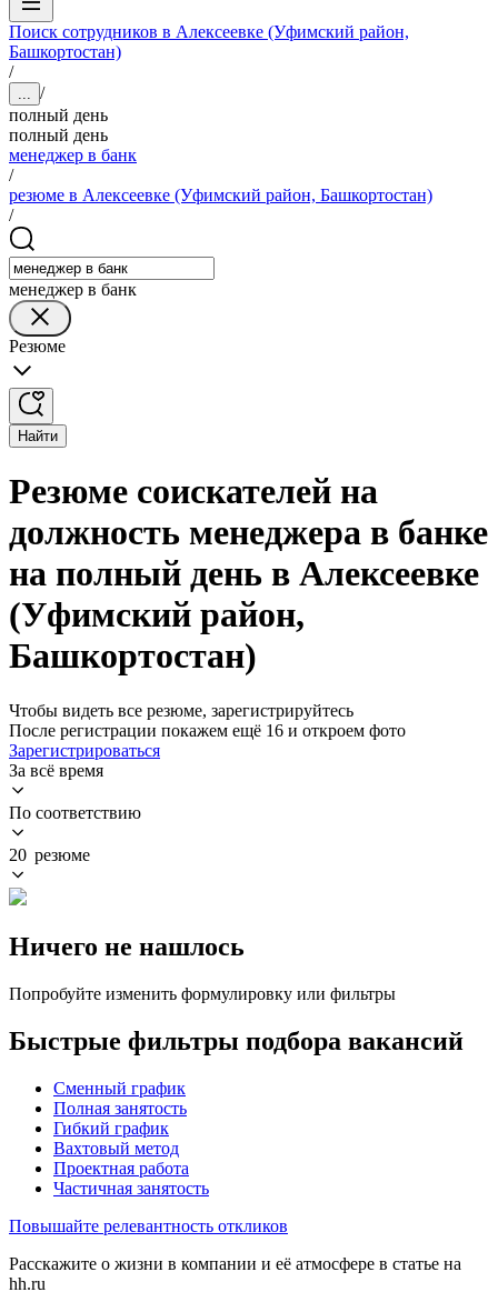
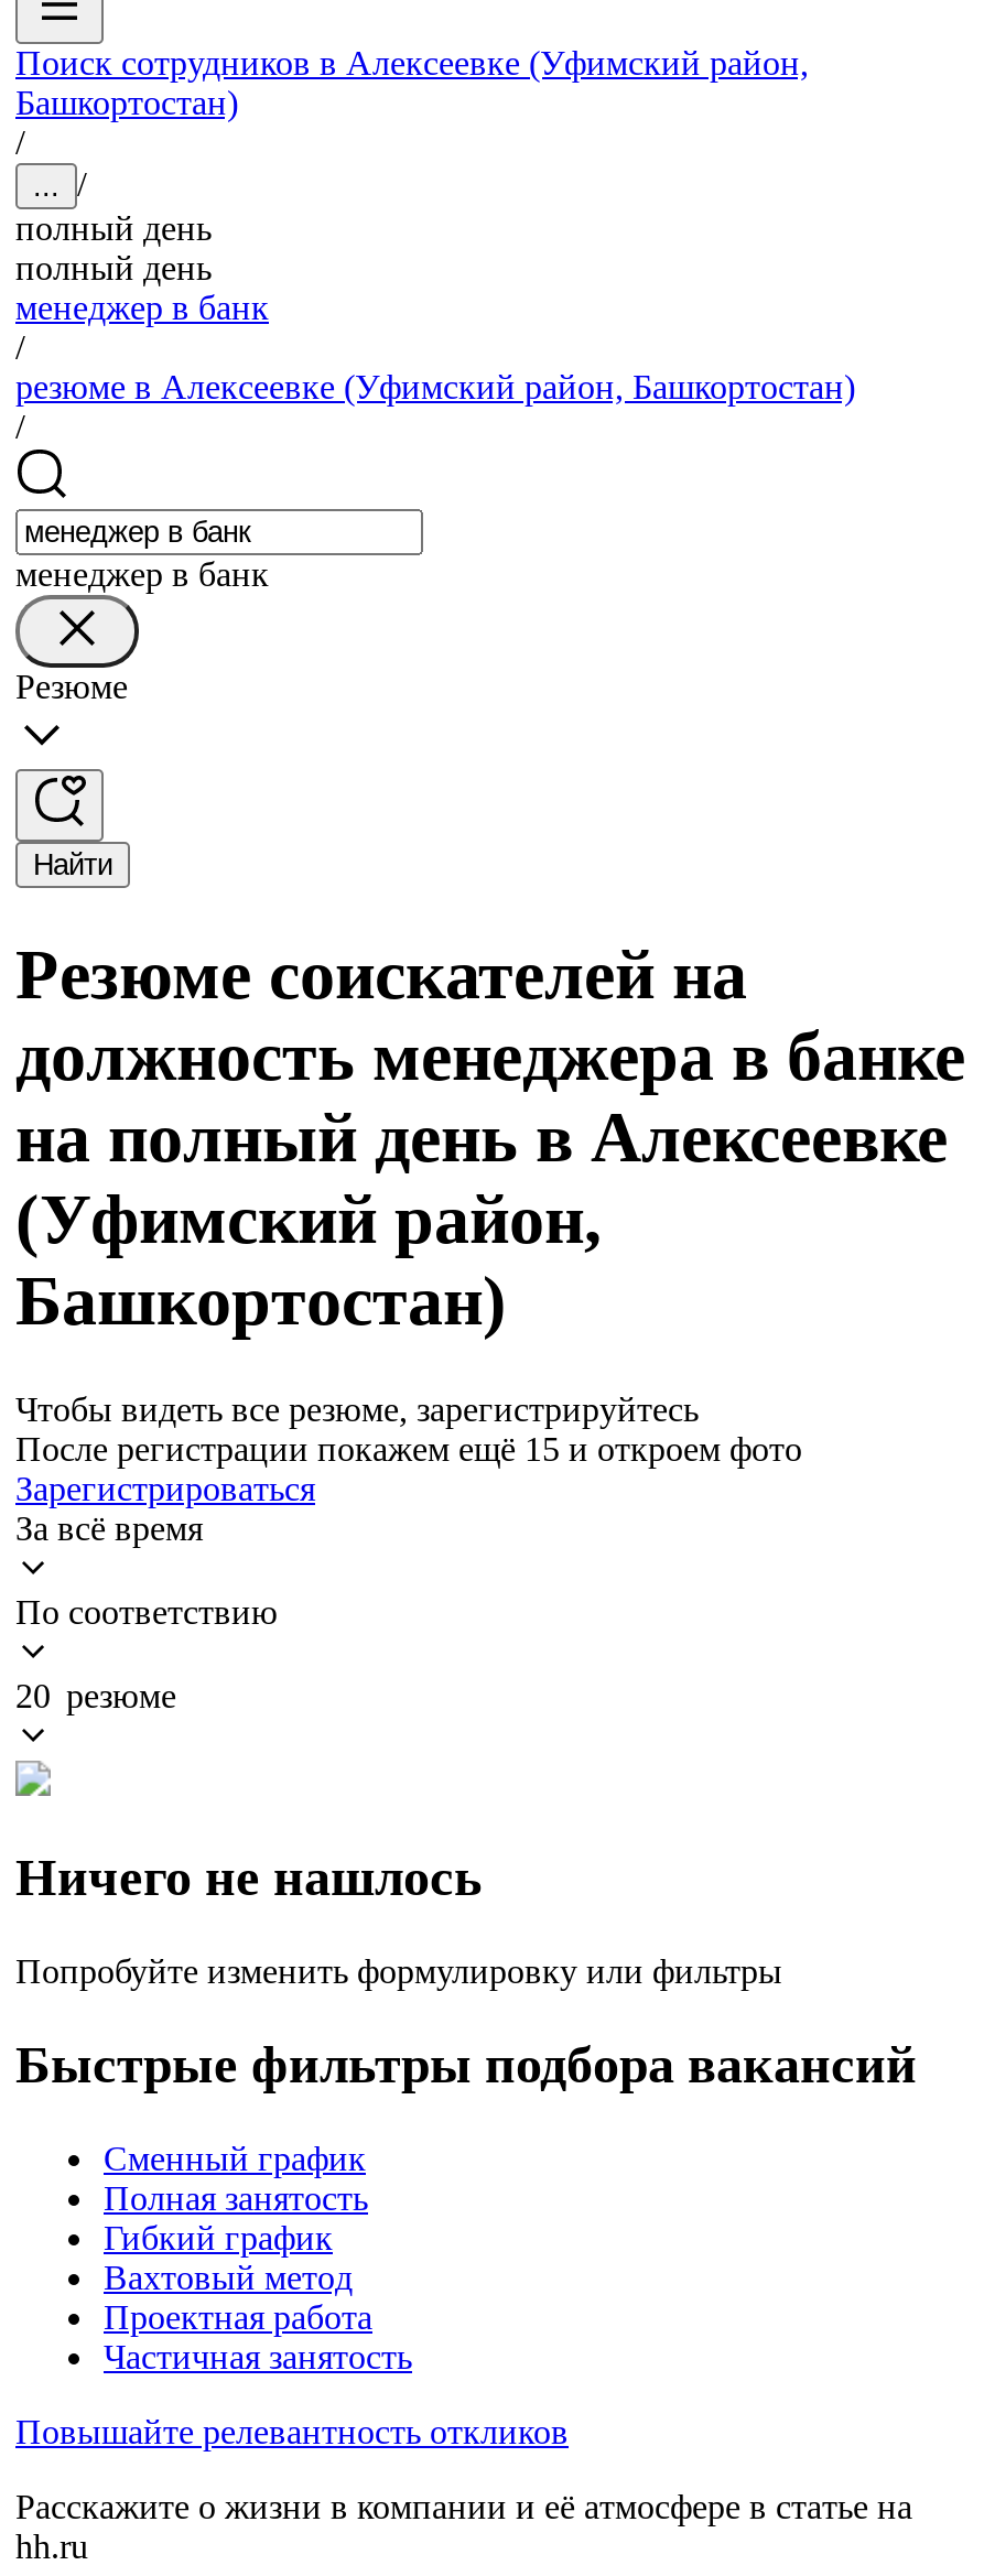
[9,721,406,740] После регистрации покажем ещё 16 и откроем фото -> [15,1430,802,1467] После регистрации покажем ещё 15 и откроем фото

